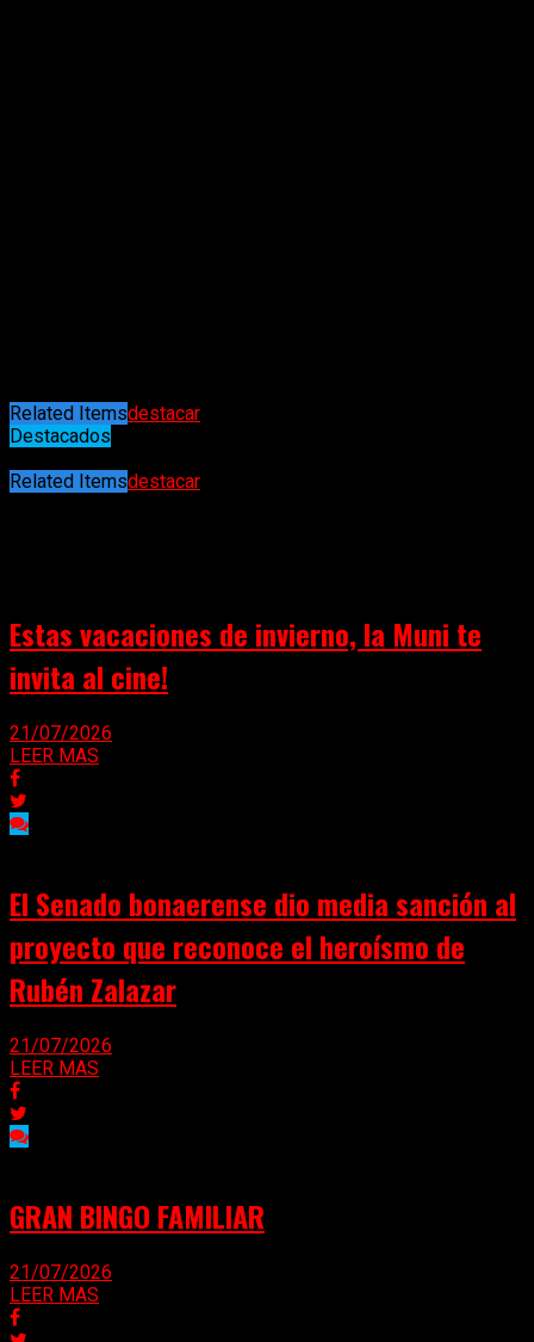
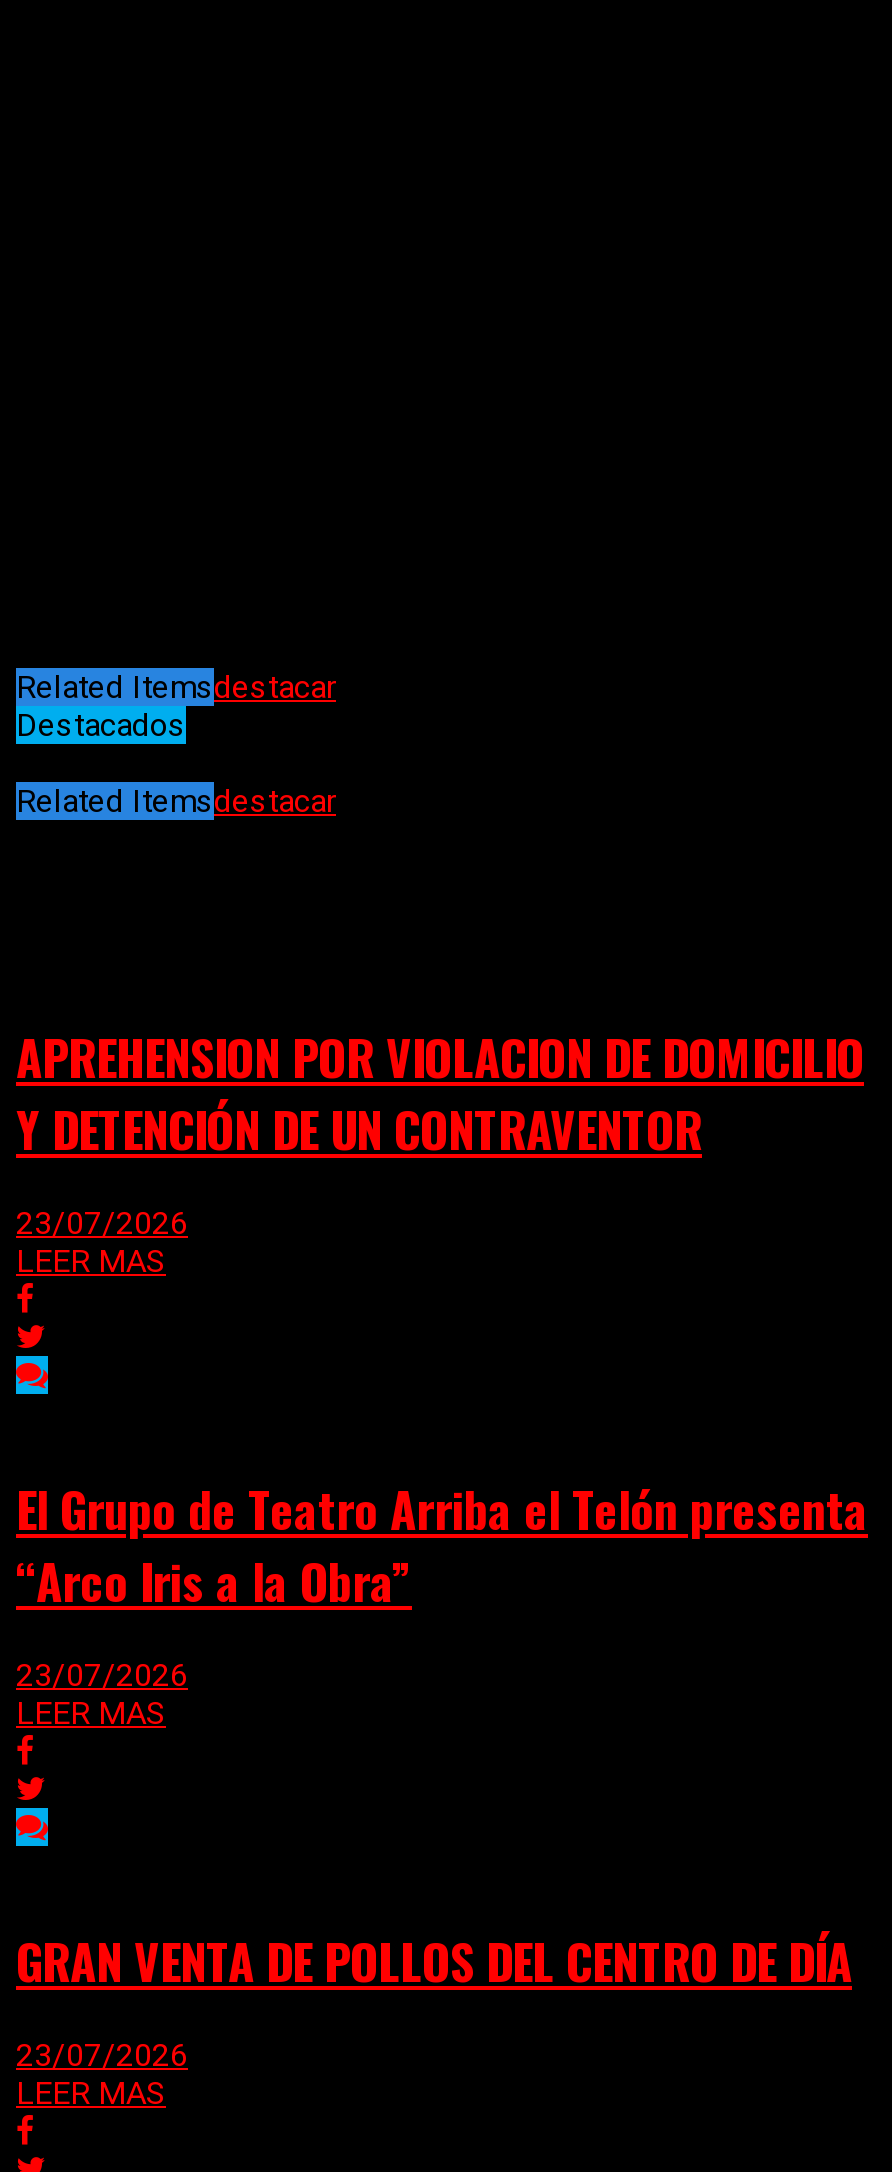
[10,612,482,698] Estas vacaciones de invierno, la Muni te | invita al cine! -> [16,1020,864,1164] APREHENSION POR VIOLACION DE DOMICILIO | Y DETENCIÓN DE UN CONTRAVENTOR
[10,722,112,745] 21/07/2026 -> [16,1204,188,1242] 23/07/2026
[10,882,516,1010] El Senado bonaerense dio media sanción al | proyecto que reconoce el heroísmo de | Rubén Zalazar -> [16,1472,868,1616] El Grupo de Teatro Arriba el Telón presenta | “Arco Iris a la Obra”
[10,1034,112,1057] 21/07/2026 -> [16,1656,188,1694] 23/07/2026
[10,1194,265,1237] GRAN BINGO FAMILIAR -> [16,1924,852,1996] GRAN VENTA DE POLLOS DEL CENTRO DE DÍA
[10,1261,112,1283] 21/07/2026 -> [16,2036,188,2074] 23/07/2026

